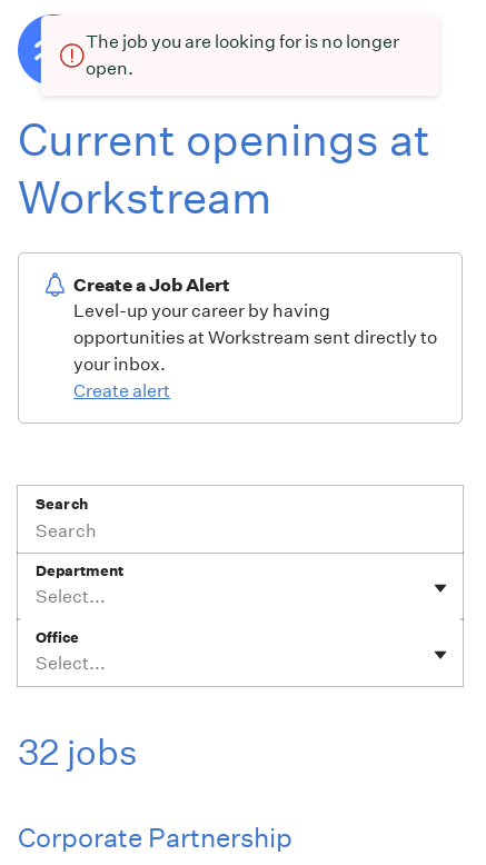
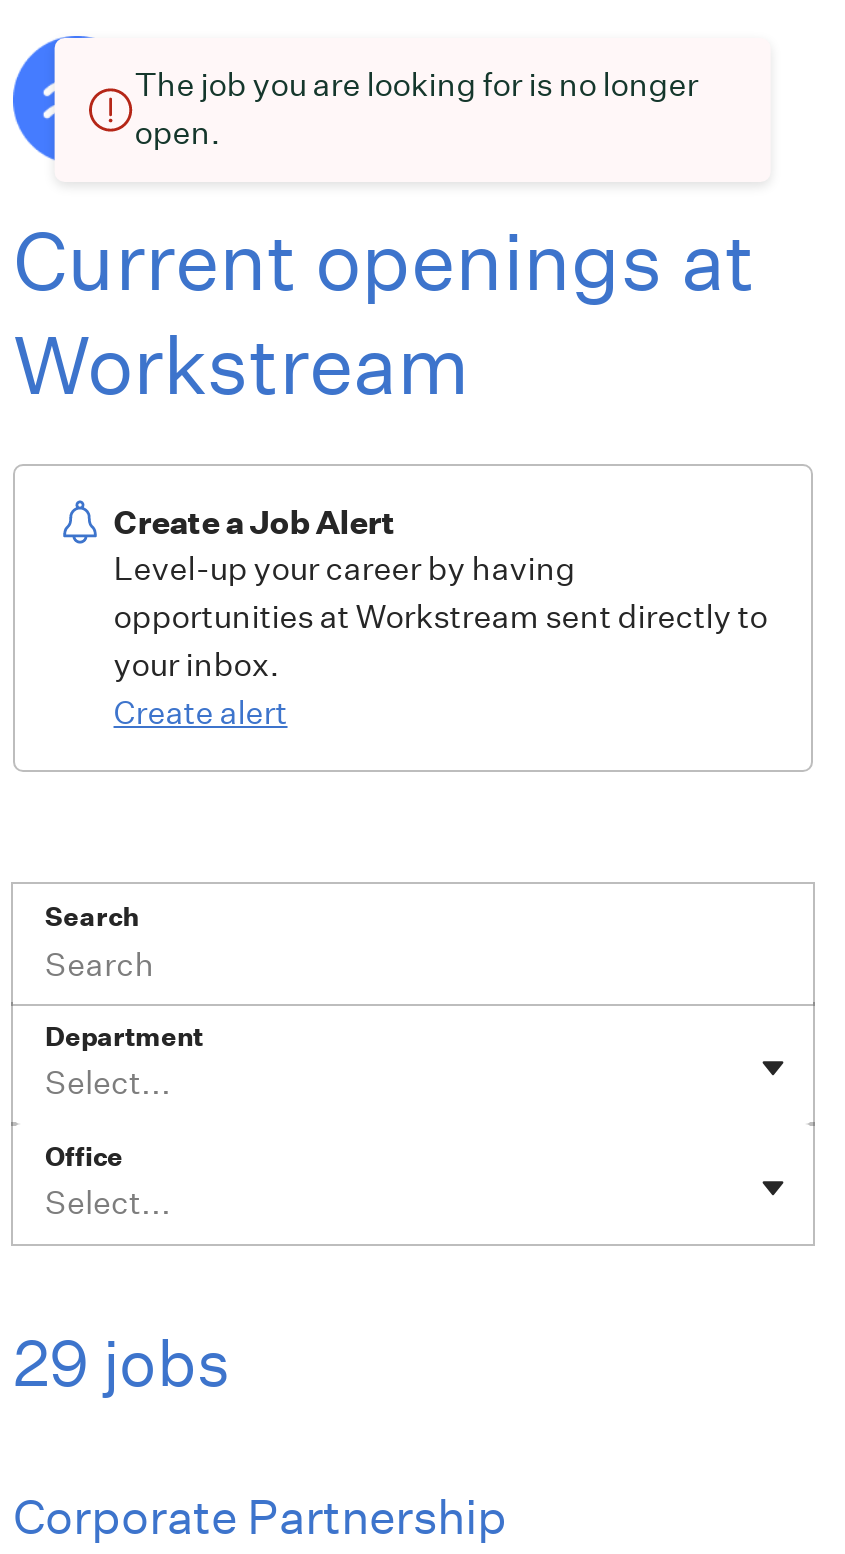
[18,730,138,774] 32 jobs -> [13,1324,231,1402] 29 jobs

